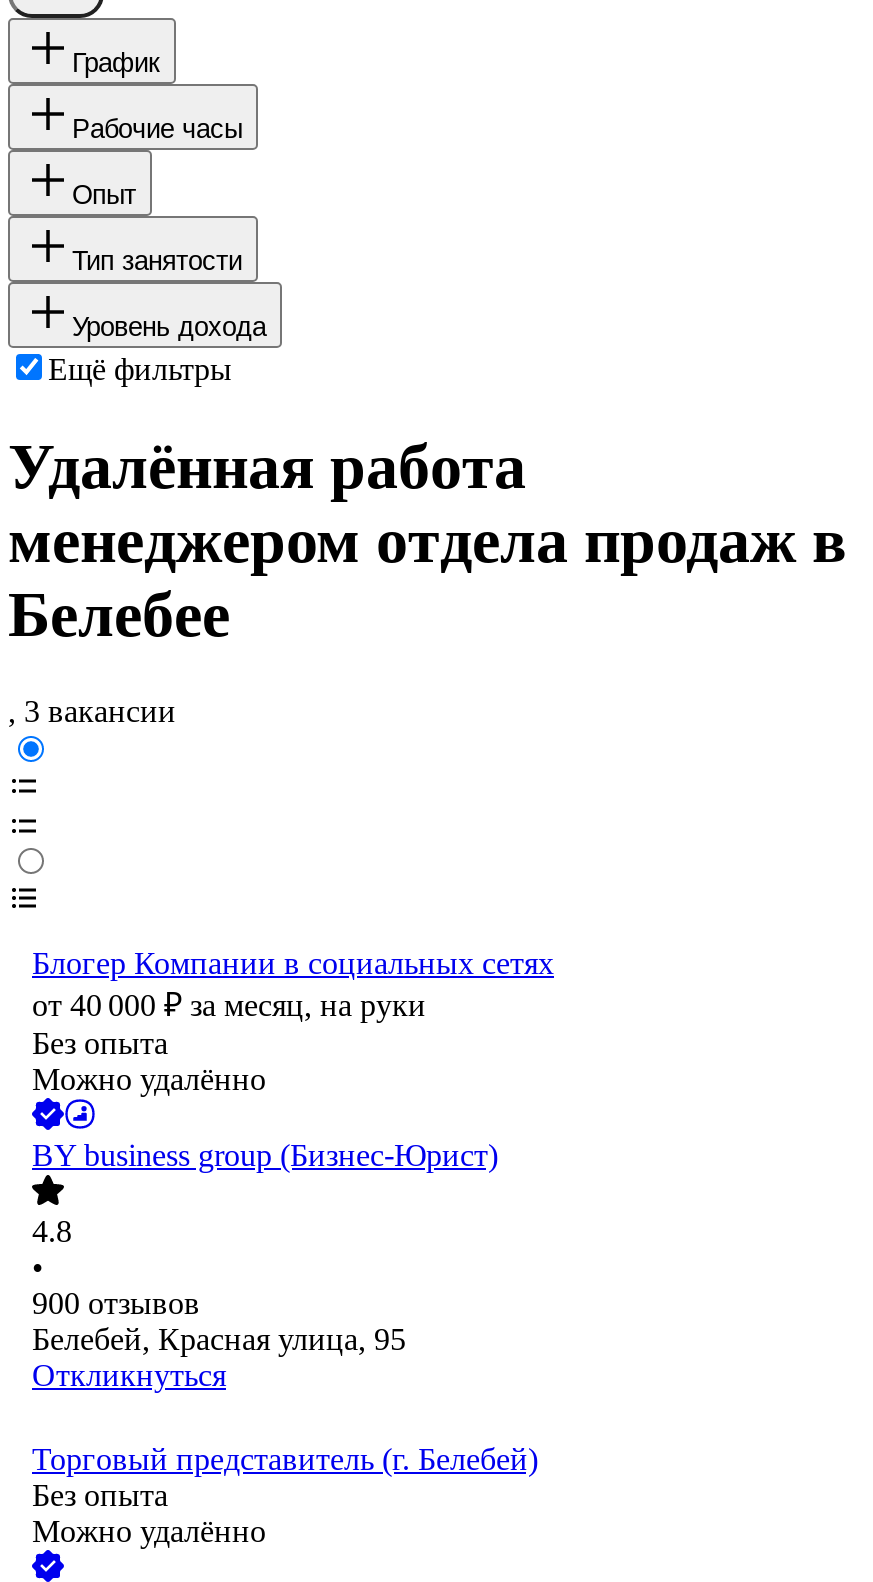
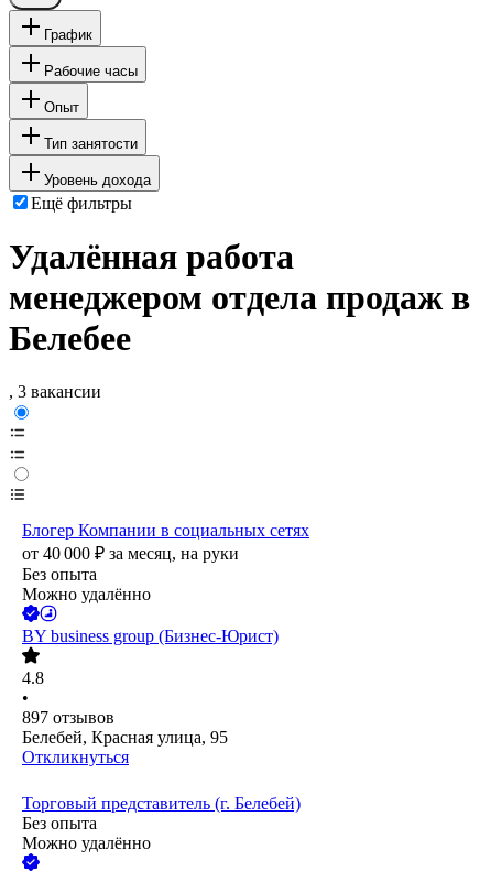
[32,1287,200,1321] 900 отзывов -> [22,709,114,727] 897 отзывов

